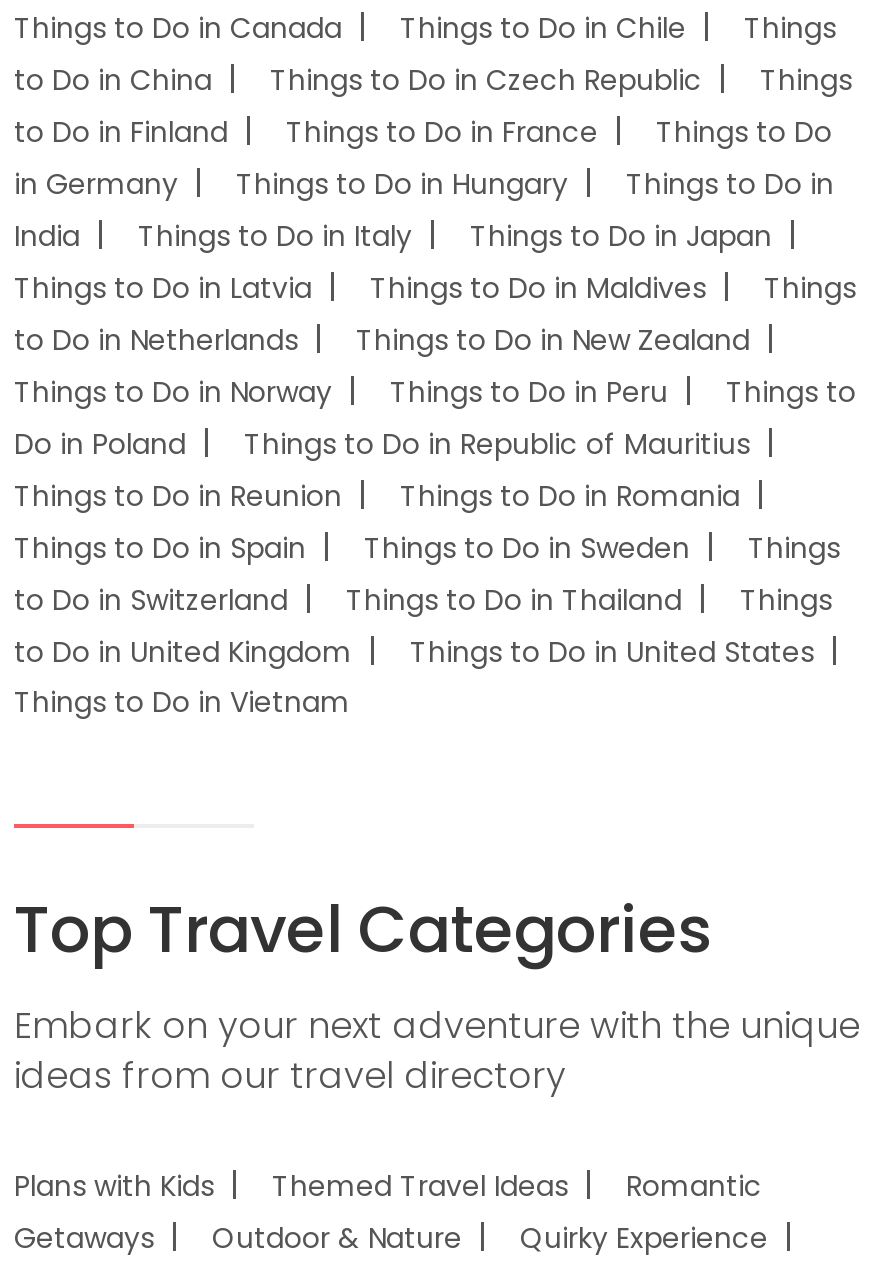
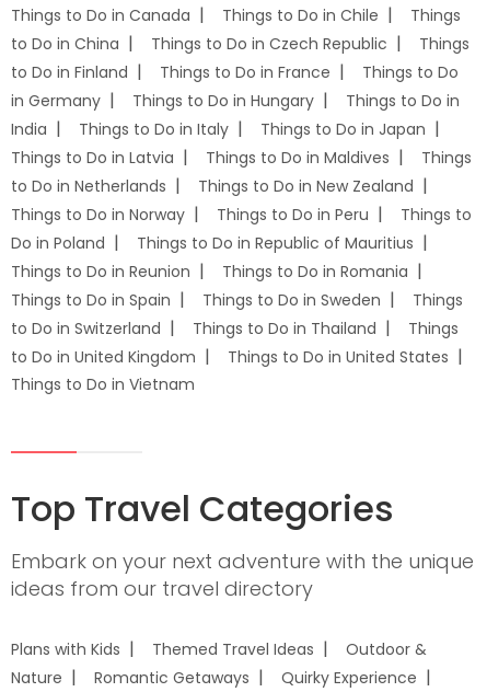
[14,1166,762,1258] Romantic | Getaways | Outdoor & Nature -> [11,638,427,689] Outdoor & | Nature | Romantic Getaways

